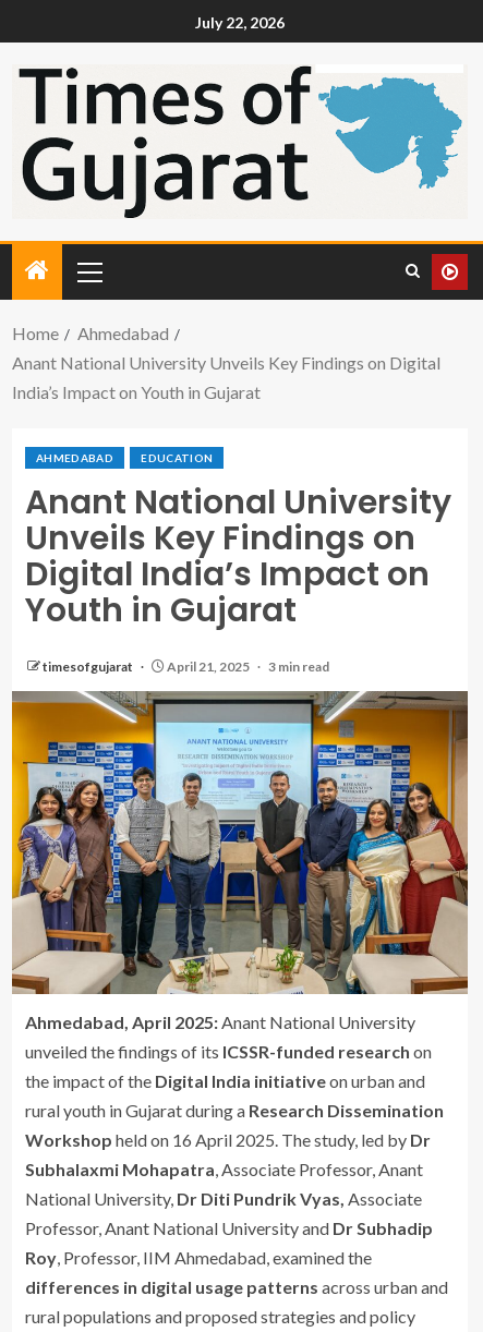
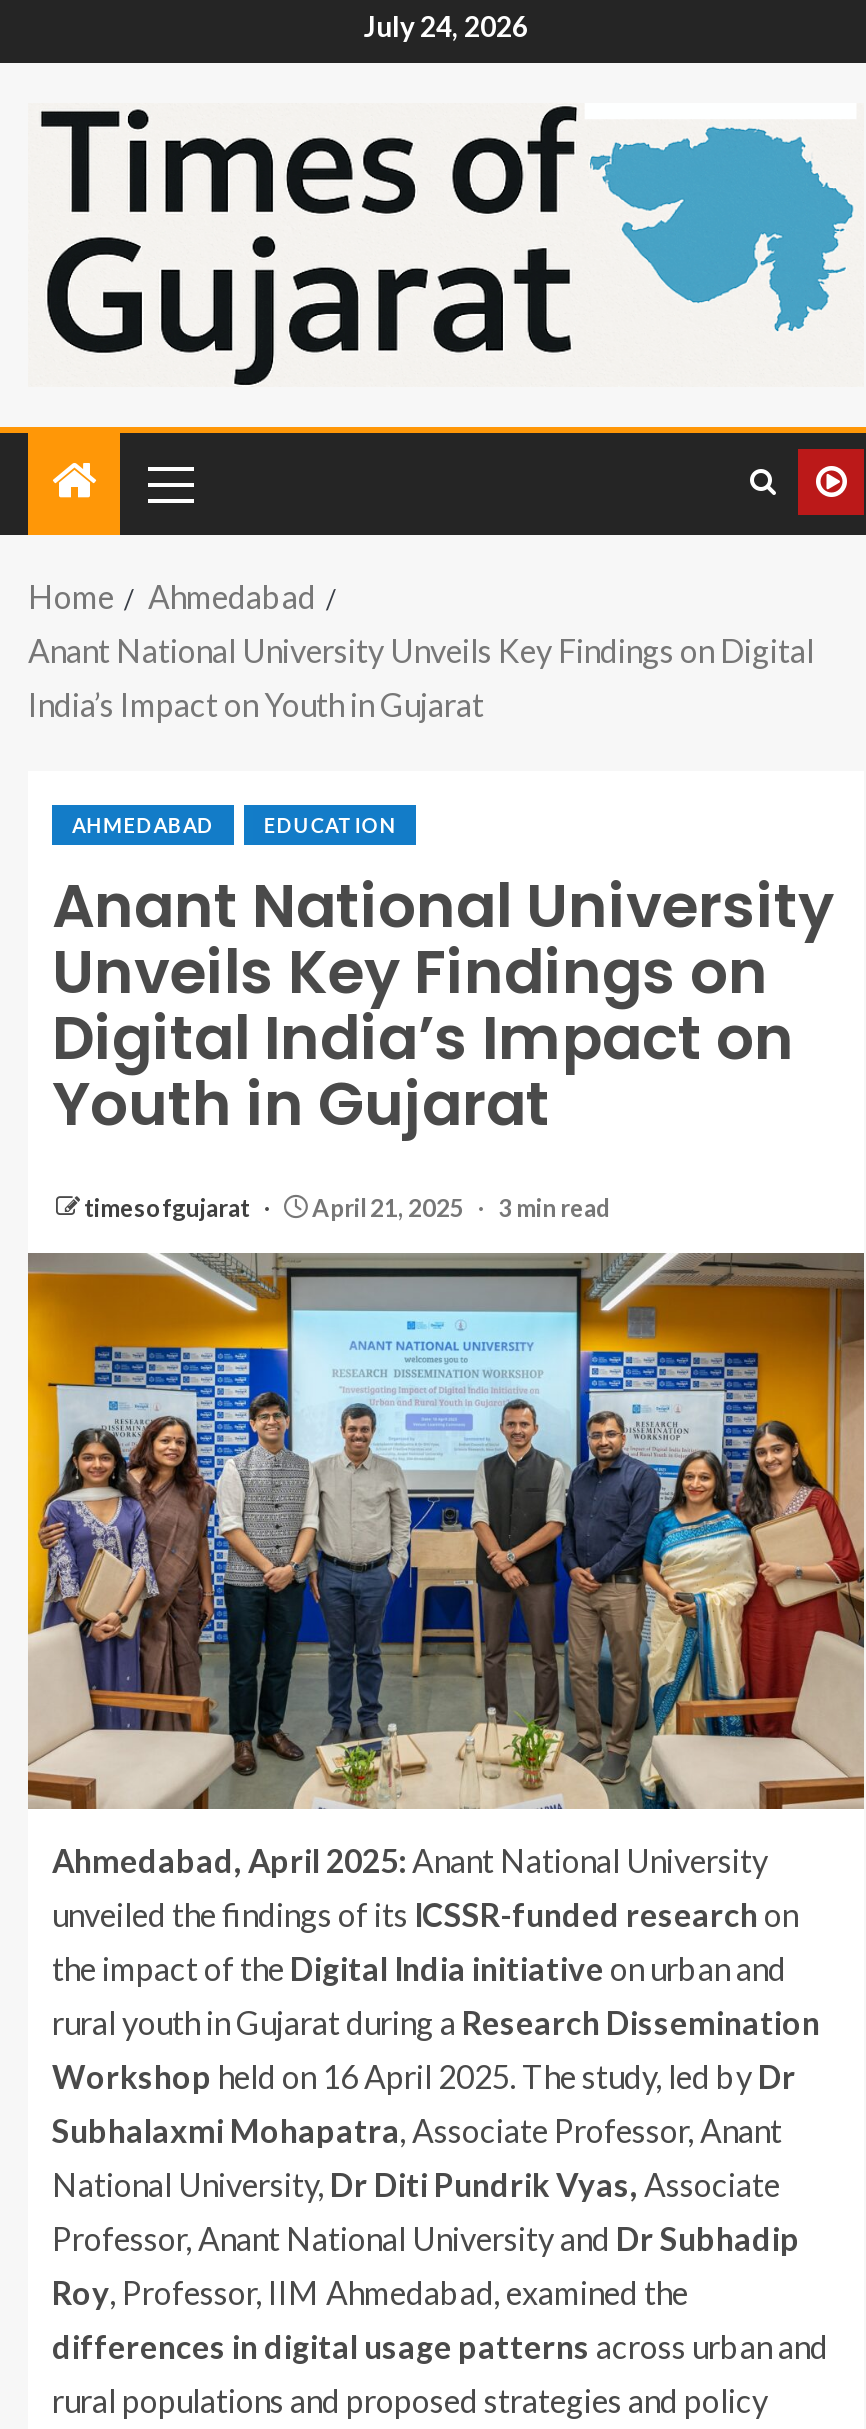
[195,13,285,32] July 22, 2026 -> [364,9,528,43] July 24, 2026

